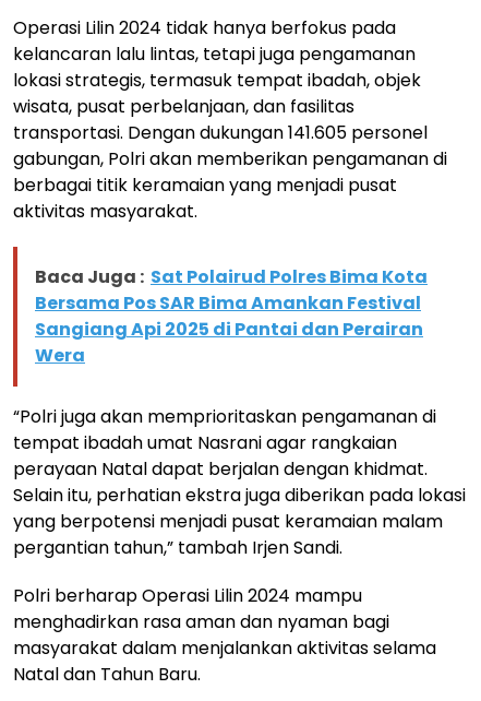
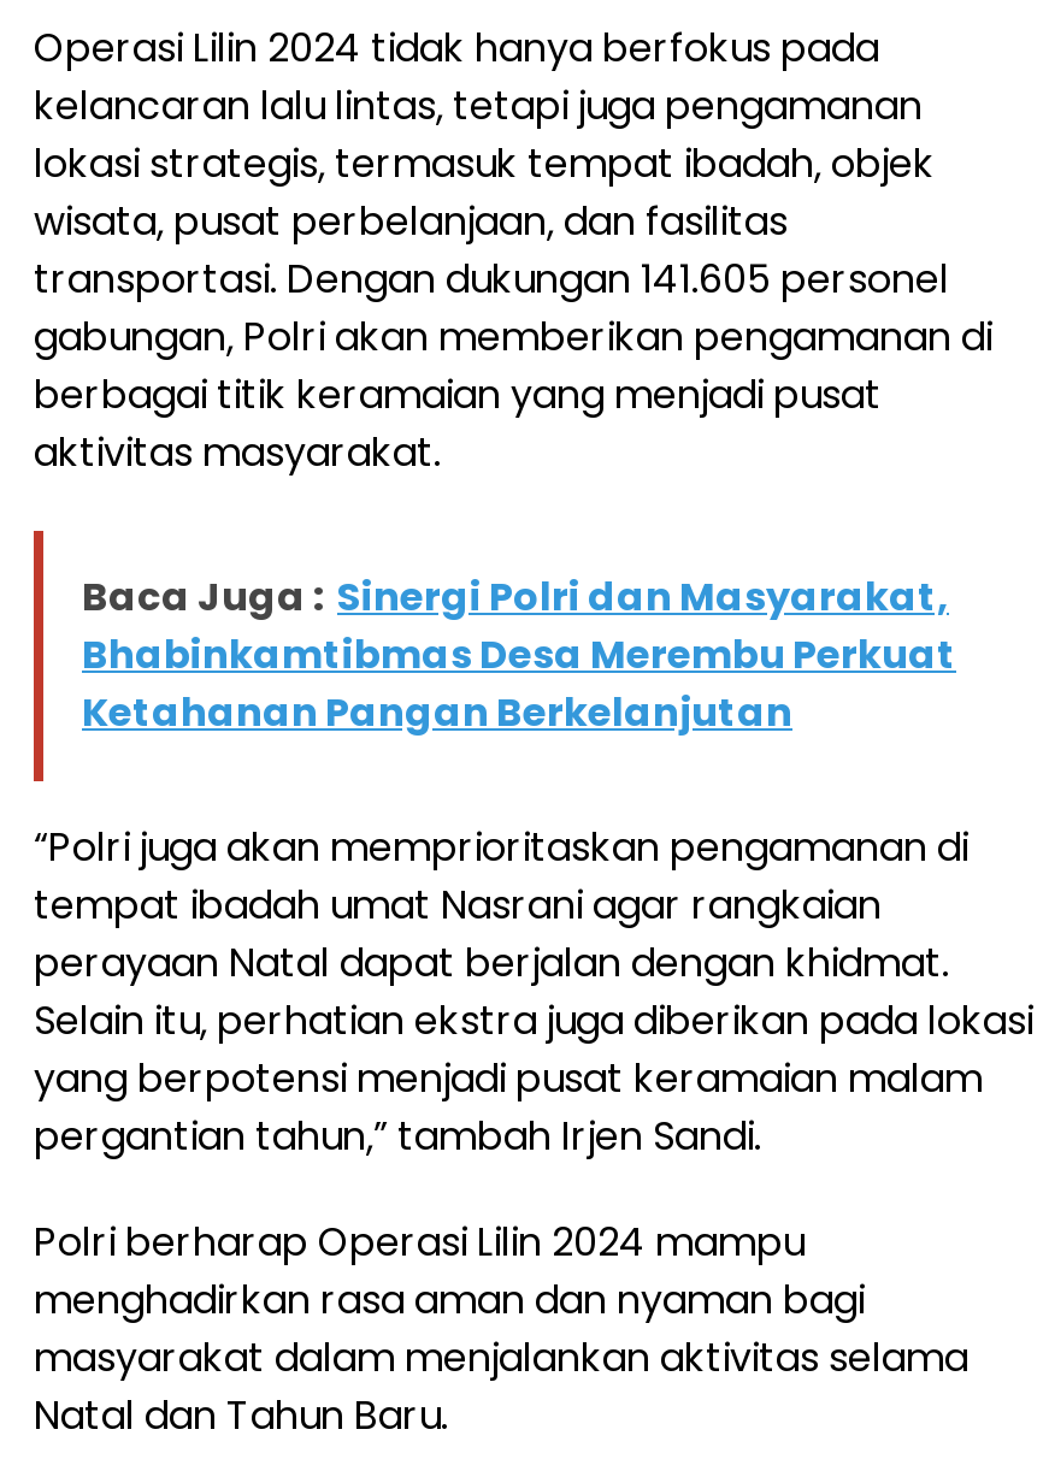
[35,264,428,368] Baca Juga : Sat Polairud Polres Bima Kota | Bersama Pos SAR Bima Amankan Festival | Sangiang Api 2025 di Pantai dan Perairan | Wera -> [82,569,956,740] Baca Juga : Sinergi Polri dan Masyarakat, | Bhabinkamtibmas Desa Merembu Perkuat | Ketahanan Pangan Berkelanjutan

